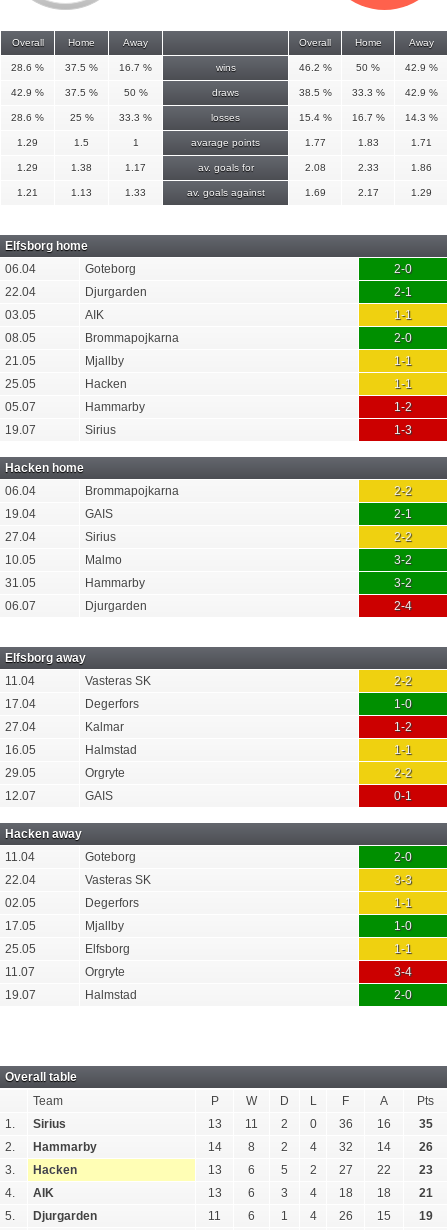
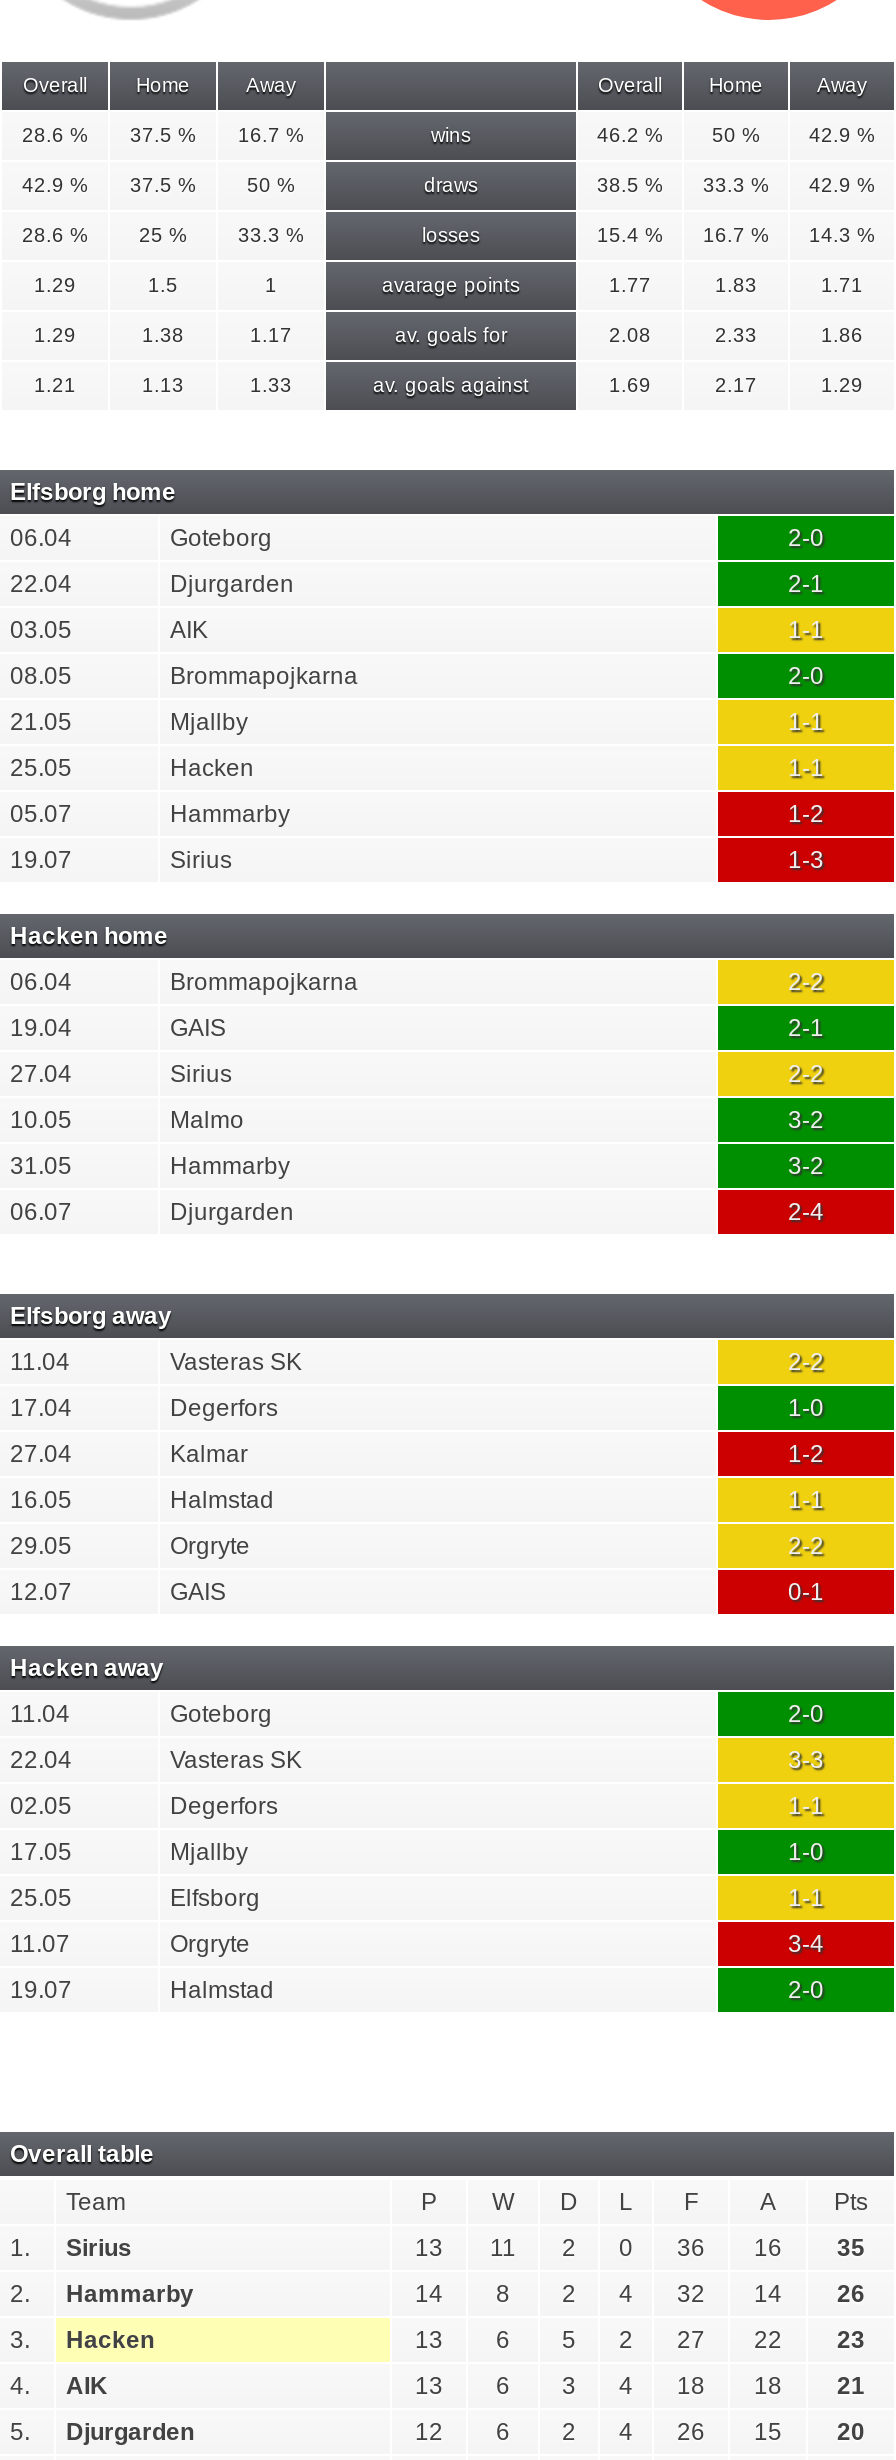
[208,1209,221,1223] 11 -> [415,2418,443,2446] 12
[281,1209,288,1223] 1 -> [562,2418,576,2446] 2
[418,1209,432,1223] 19 -> [837,2418,865,2446] 20

